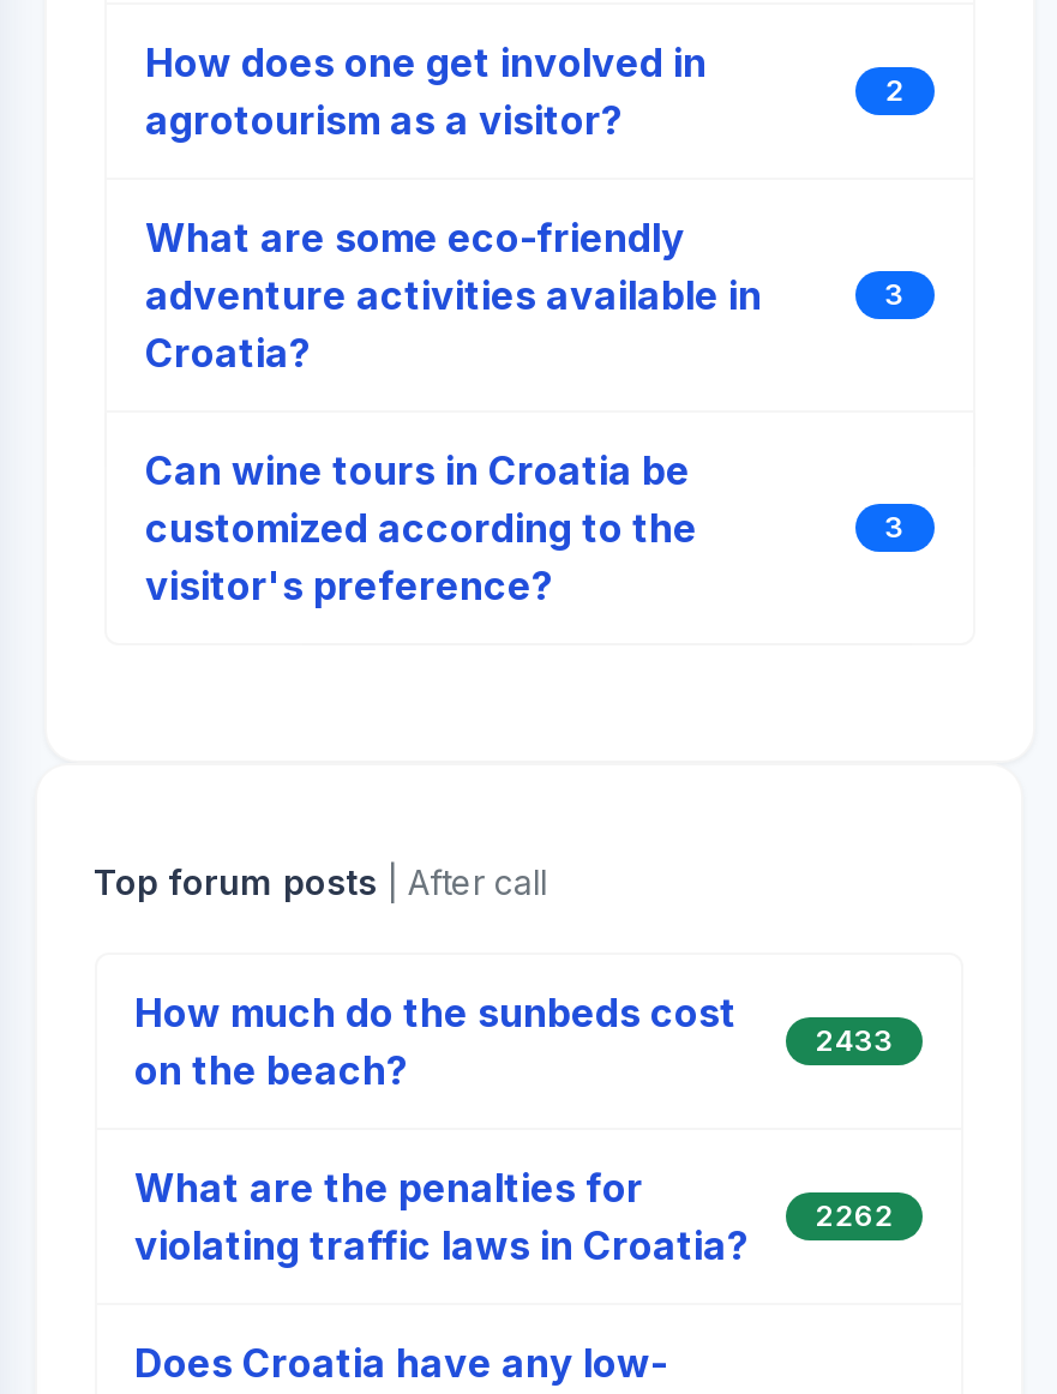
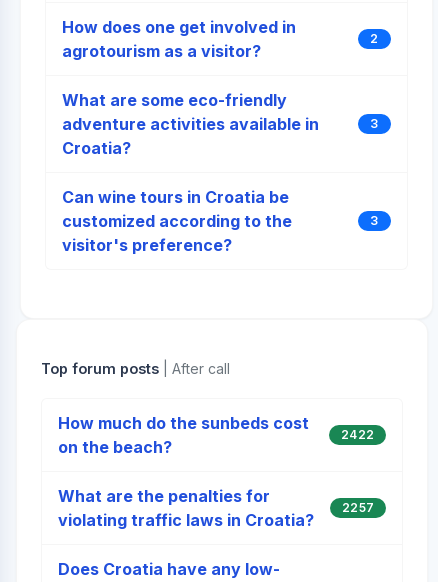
[815,1022,894,1058] 2433 -> [341,427,374,442] 2422
[815,1197,894,1233] 2262 -> [342,500,374,515] 2257

